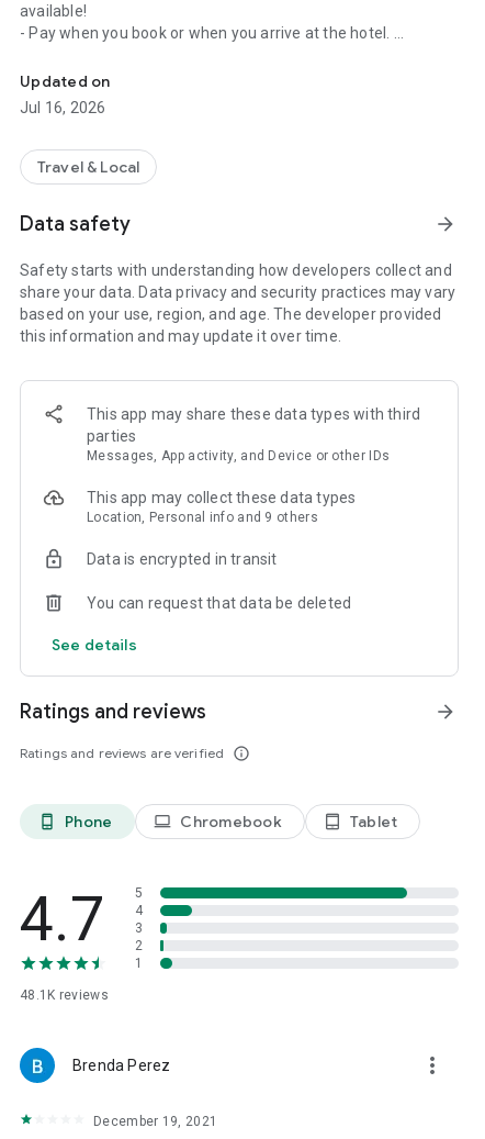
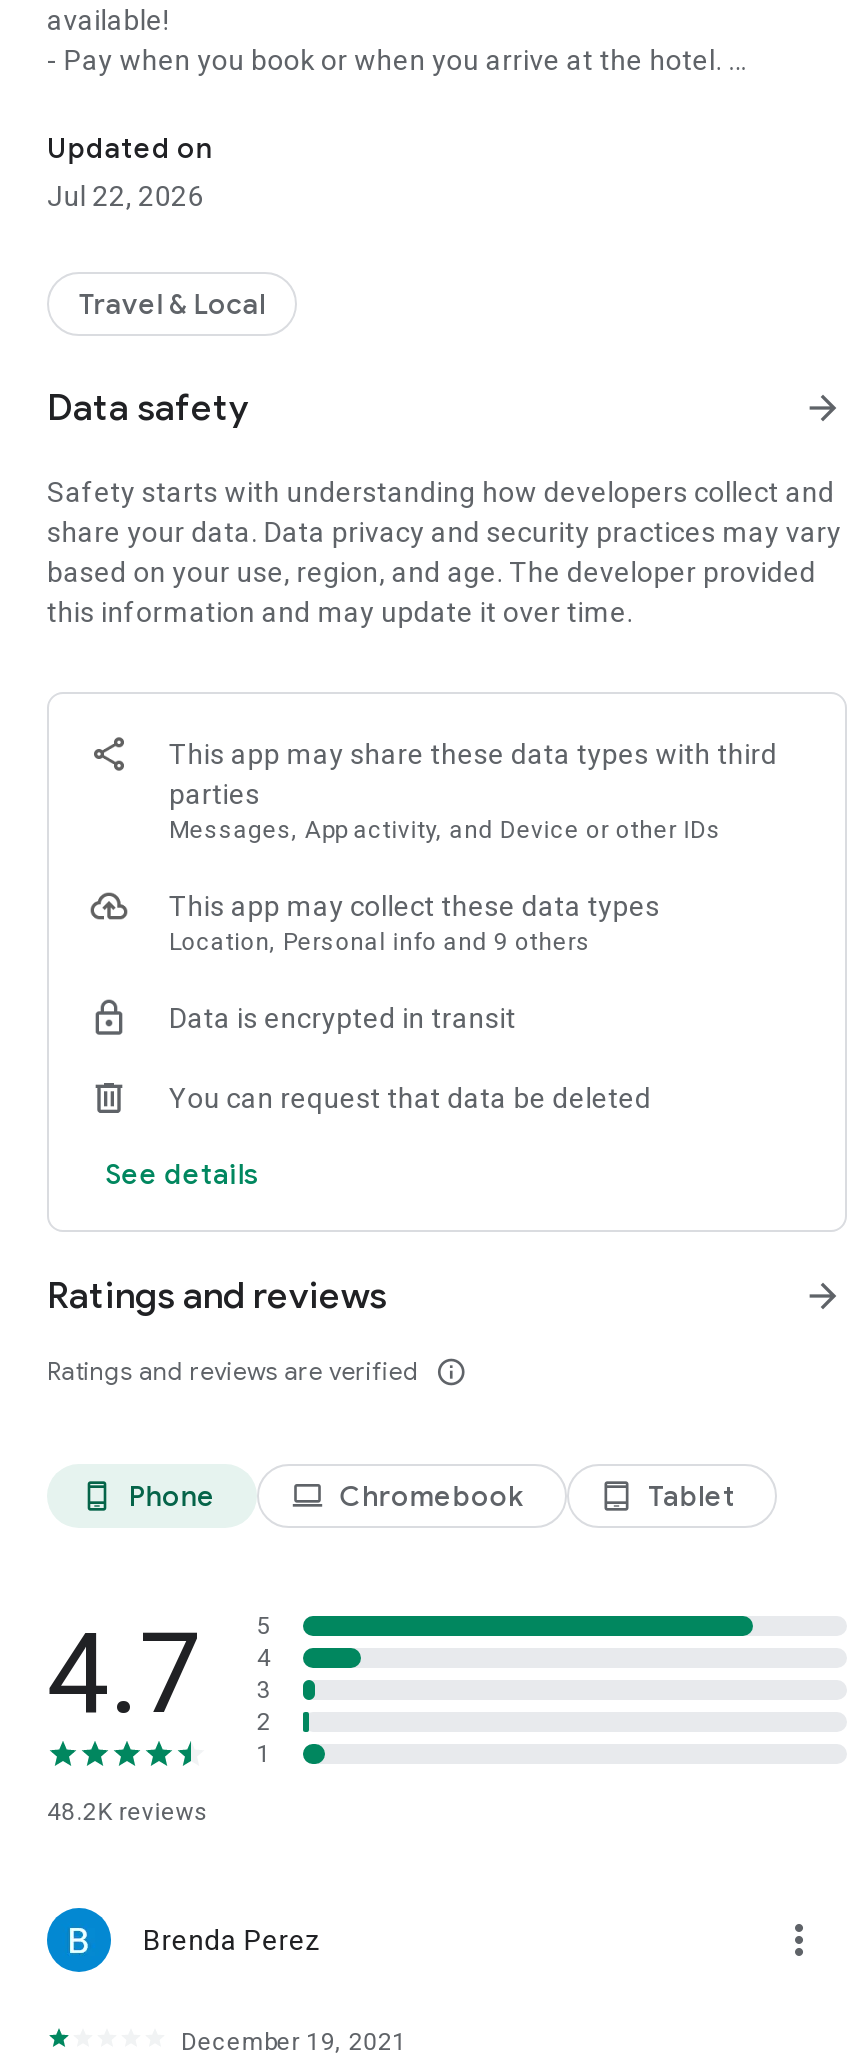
[20,99,106,116] Jul 16, 2026 -> [47,180,204,212] Jul 22, 2026
[20,987,109,1003] 48.1K reviews -> [47,1798,209,1826] 48.2K reviews

